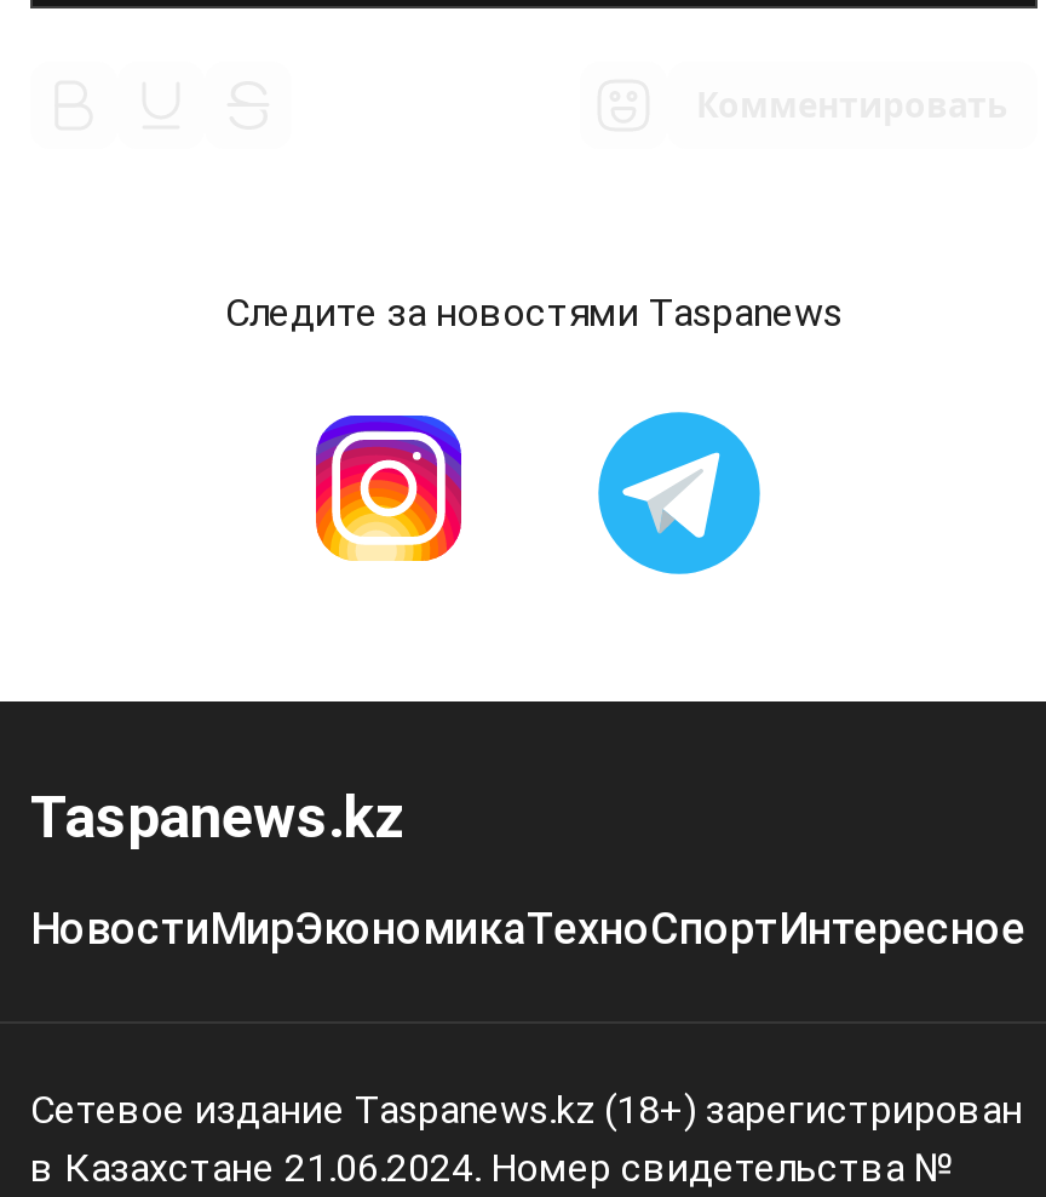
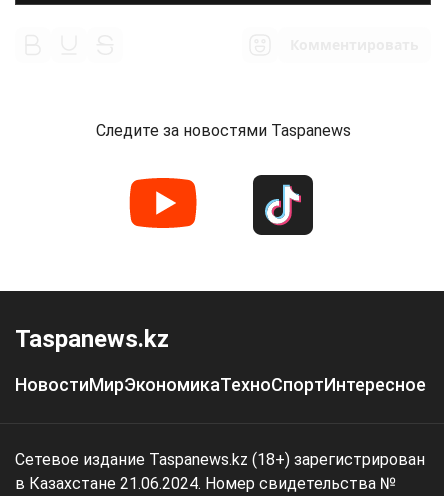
[306,412,471,565] [image] -> [128,173,198,234] [image]
[594,409,764,577] [image] -> [250,172,316,239] [image]

